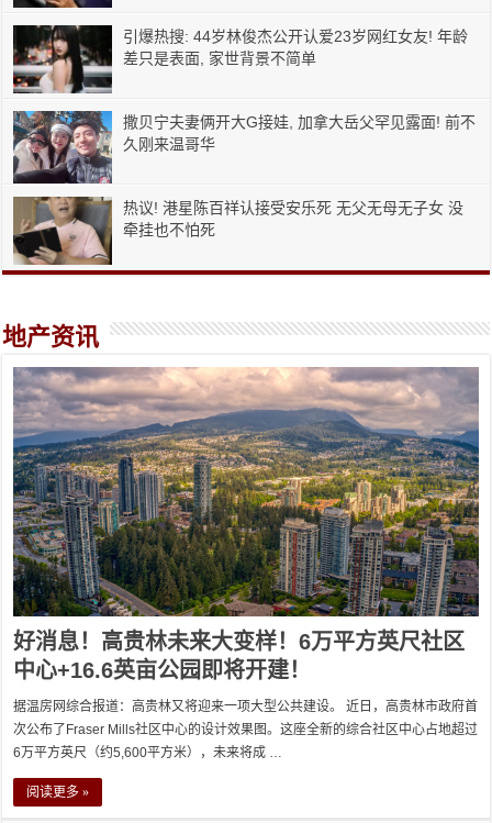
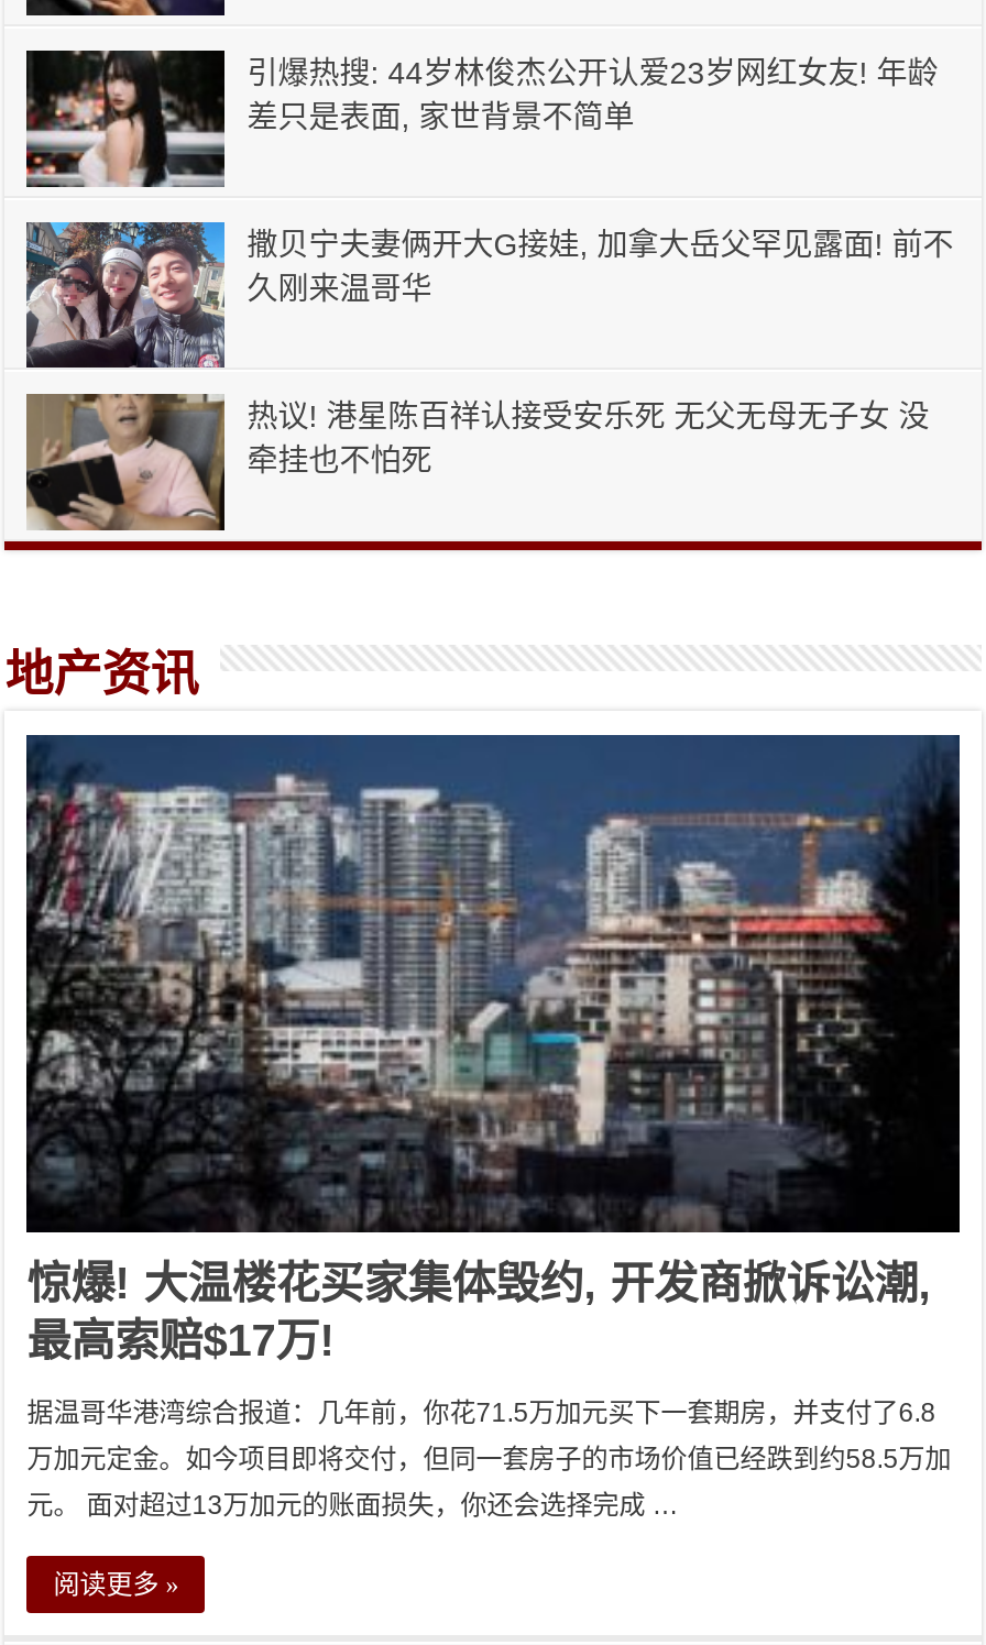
[12,367,480,682] [image] | 好消息！高贵林未来大变样！6万平方英尺社区 | 中心+16.6英亩公园即将开建！ -> [24,733,962,1363] [image] | 惊爆! 大温楼花买家集体毁约, 开发商掀诉讼潮, | 最高索赔$17万!
[13,699,478,714] 据温房网综合报道：高贵林又将迎来一项大型公共建设。 近日，高贵林市政府首 -> [27,1396,936,1427] 据温哥华港湾综合报道：几年前，你花71.5万加元买下一套期房，并支付了6.8
[13,722,478,737] 次公布了Fraser Mills社区中心的设计效果图。这座全新的综合社区中心占地超过 -> [27,1443,951,1473] 万加元定金。如今项目即将交付，但同一套房子的市场价值已经跌到约58.5万加
[13,745,282,760] 6万平方英尺（约5,600平方米），未来将成 … -> [27,1489,678,1520] 元。 面对超过13万加元的账面损失，你还会选择完成 …

